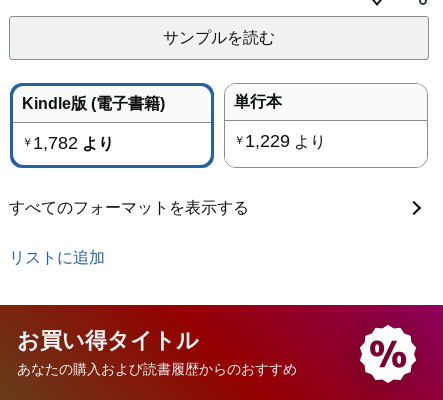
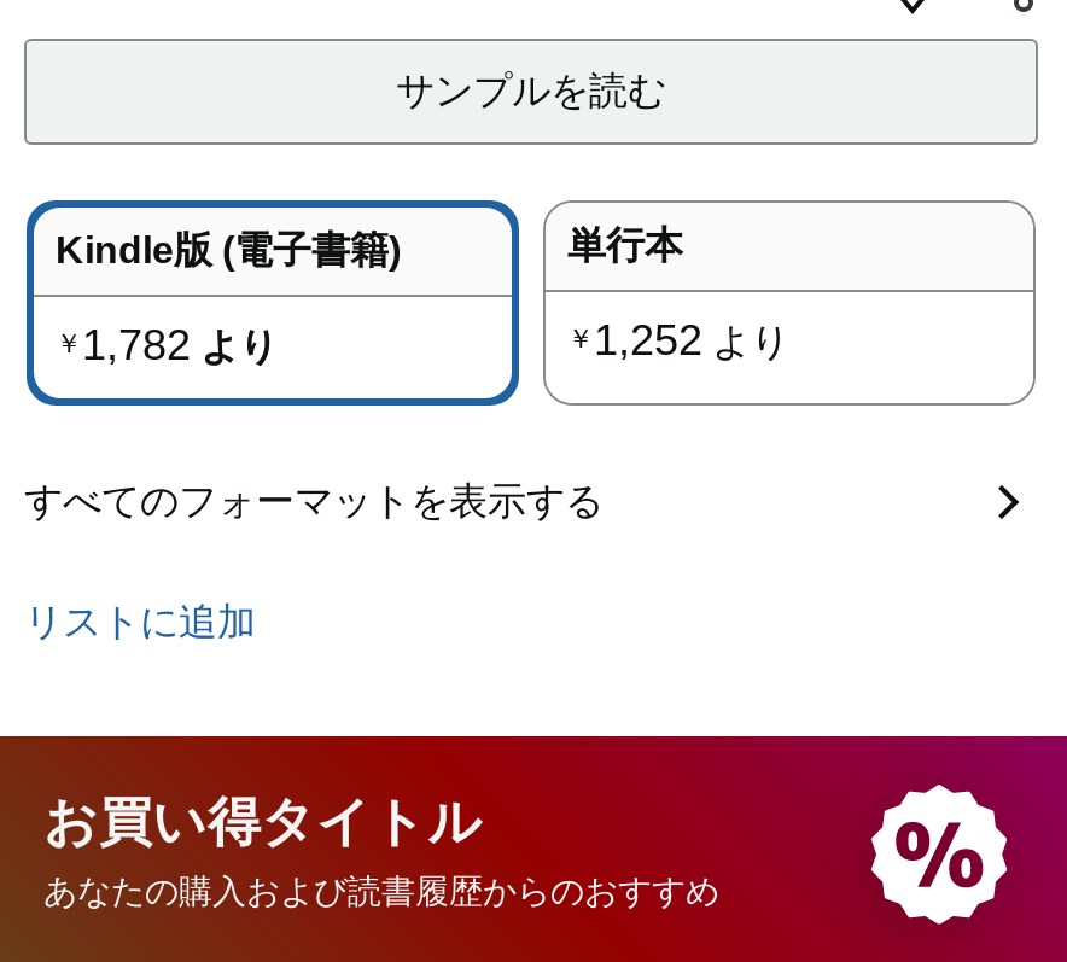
[234,131,326,151] ￥1,229より -> [567,317,789,365] ￥1,252より

